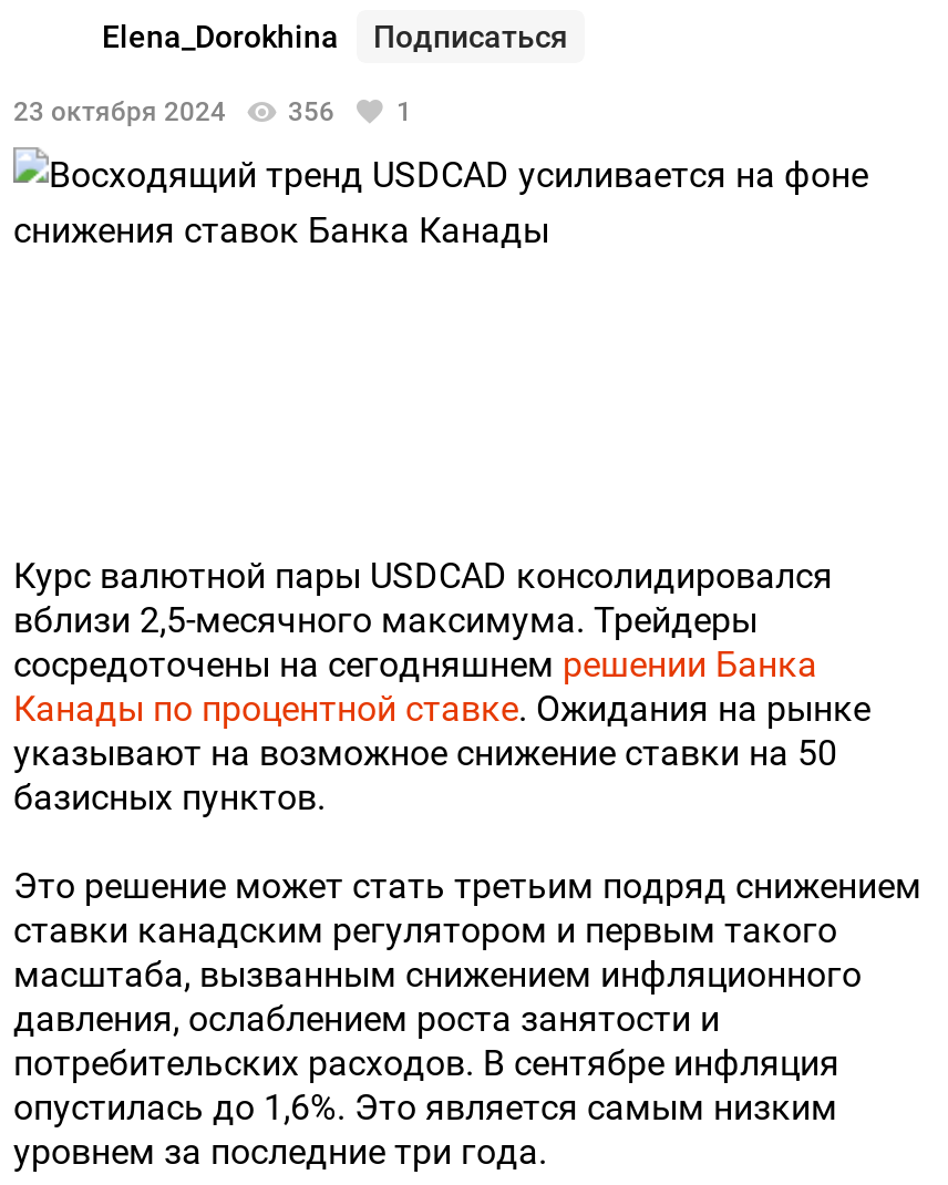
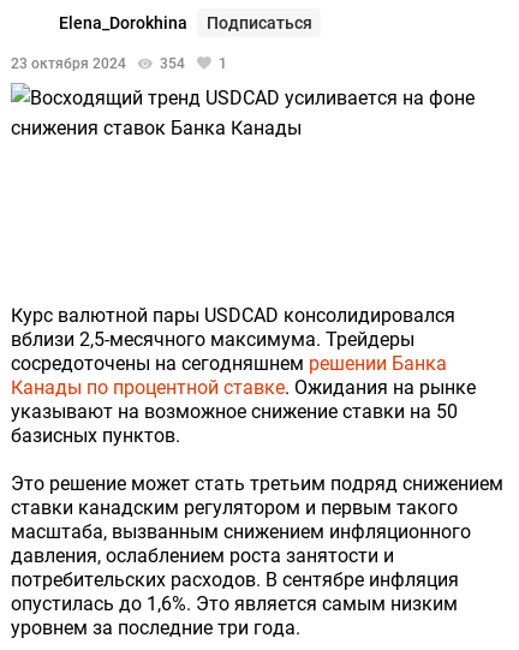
[13,96,412,127] 23 октября 2024 356 1 -> [11,55,227,72] 23 октября 2024 354 1

